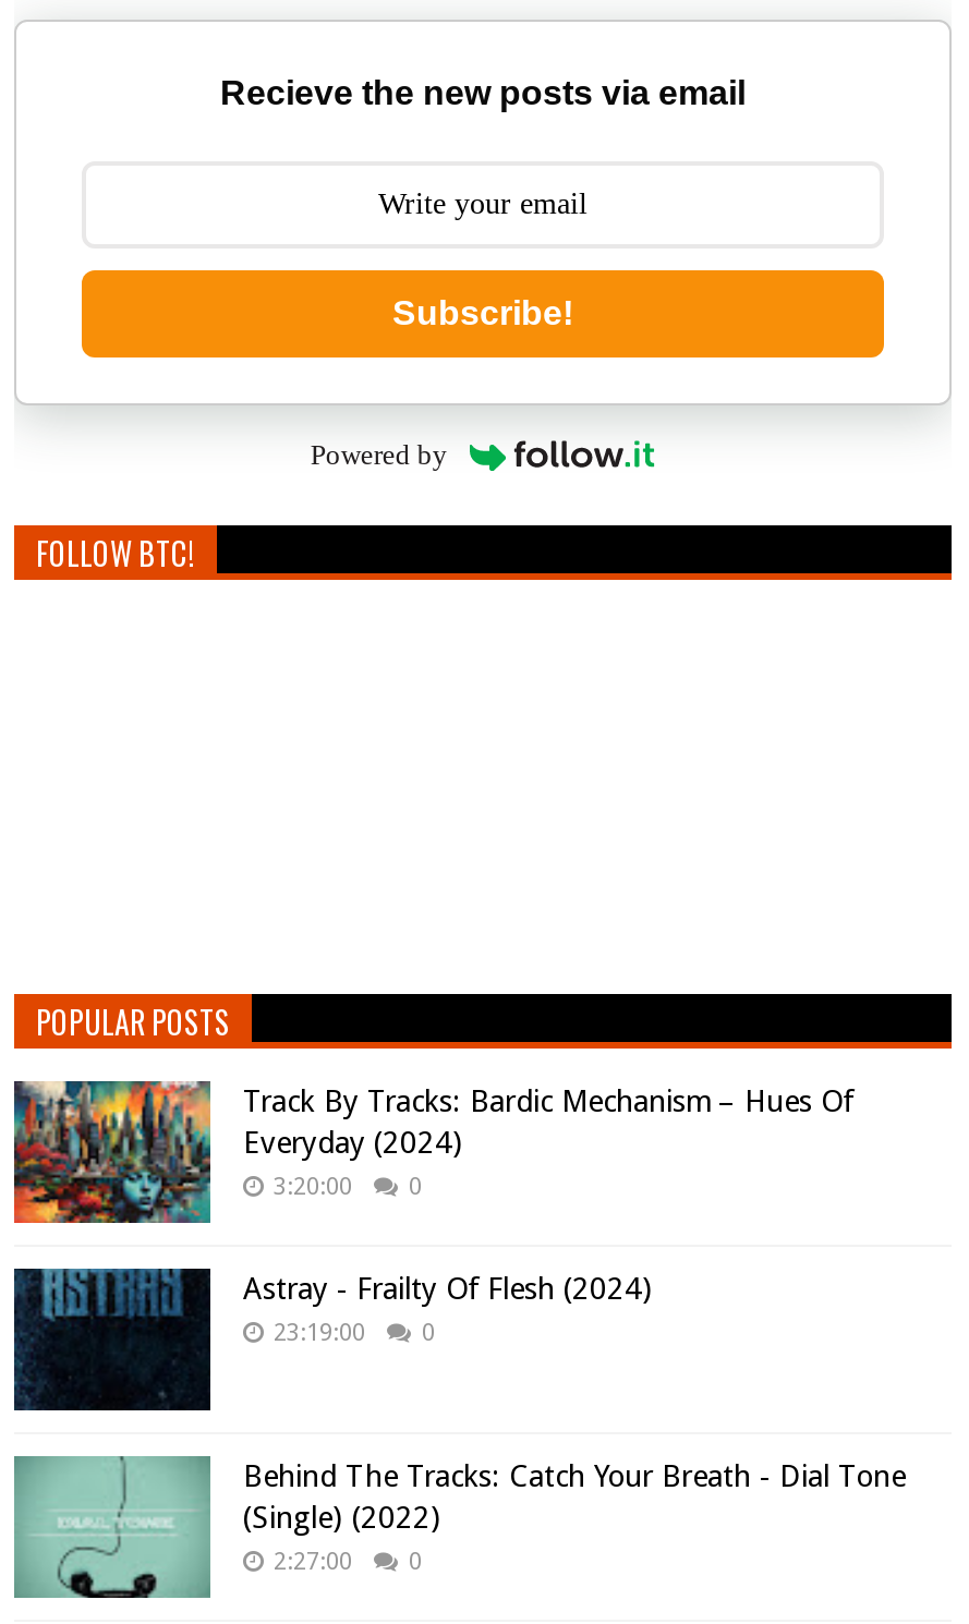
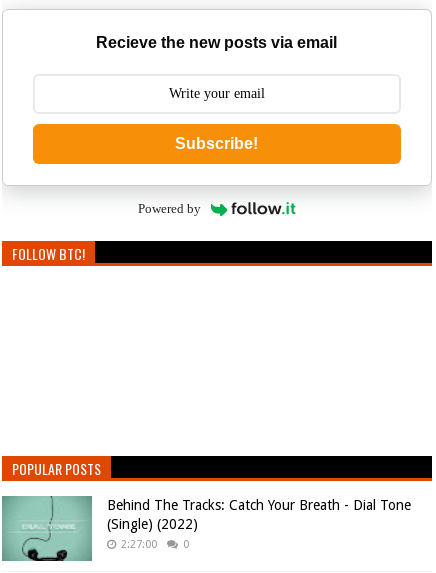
[12,1079,853,1348] [image] | Track By Tracks: Bardic Mechanism – Hues Of | Everyday (2024) | 3:20:00 | 0 | Astray - Frailty Of Flesh (2024) | 23:19:00 | 0 -> none
[12,1267,213,1413] [image] -> none

